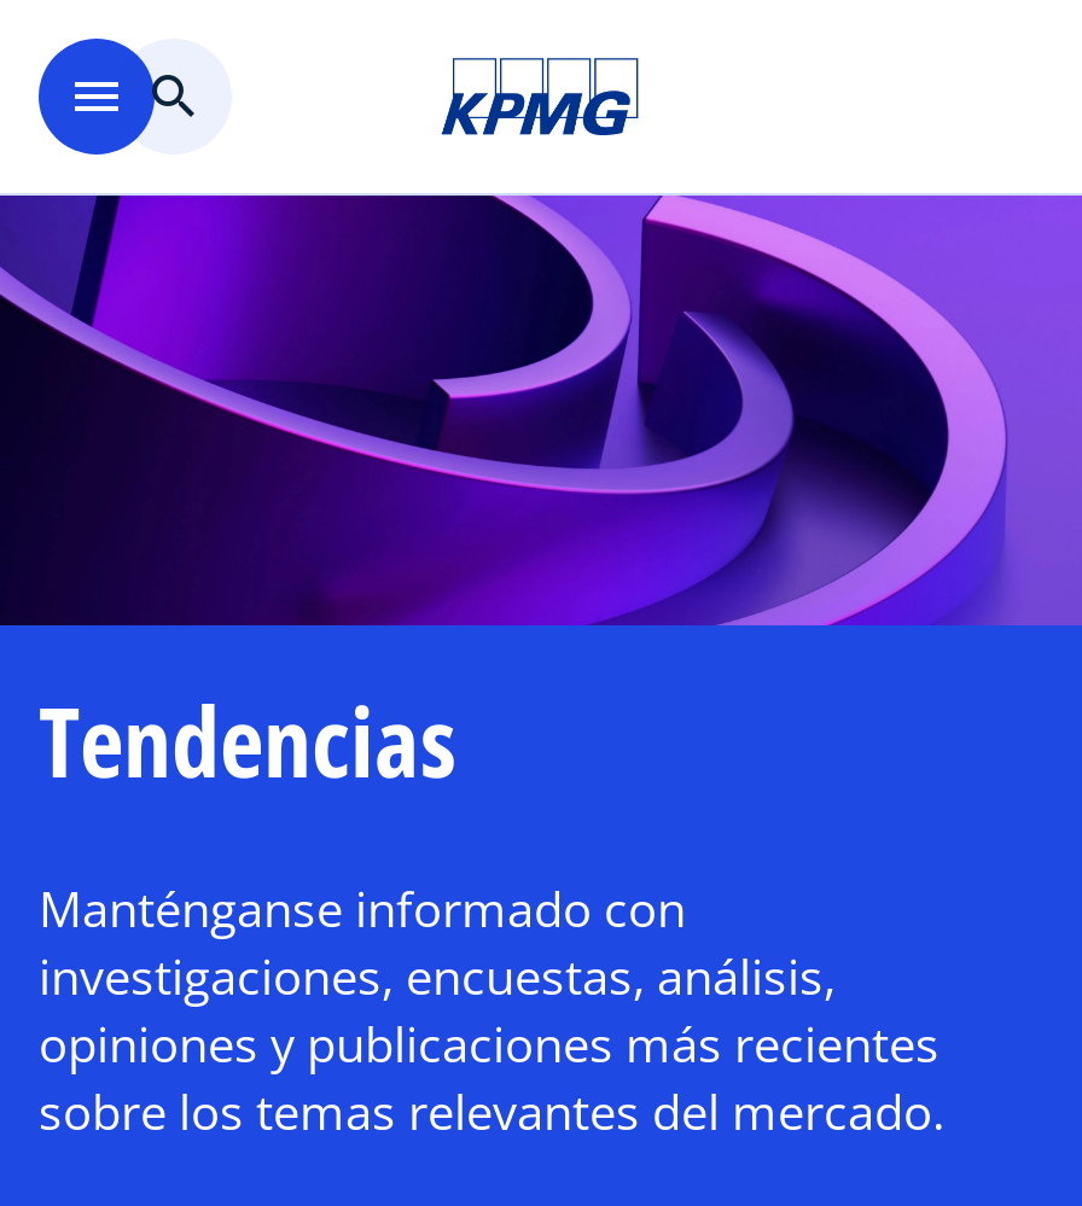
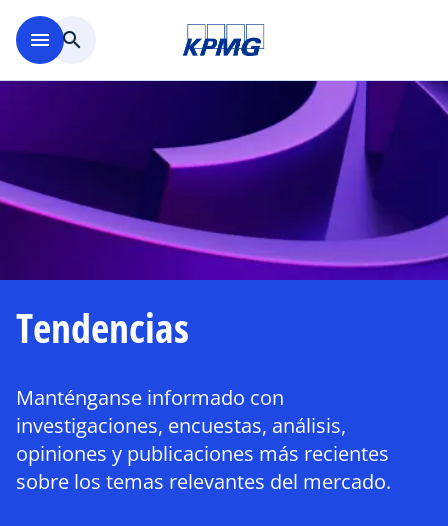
[7,193,1075,628] [image] -> [3,80,445,280] [image]

